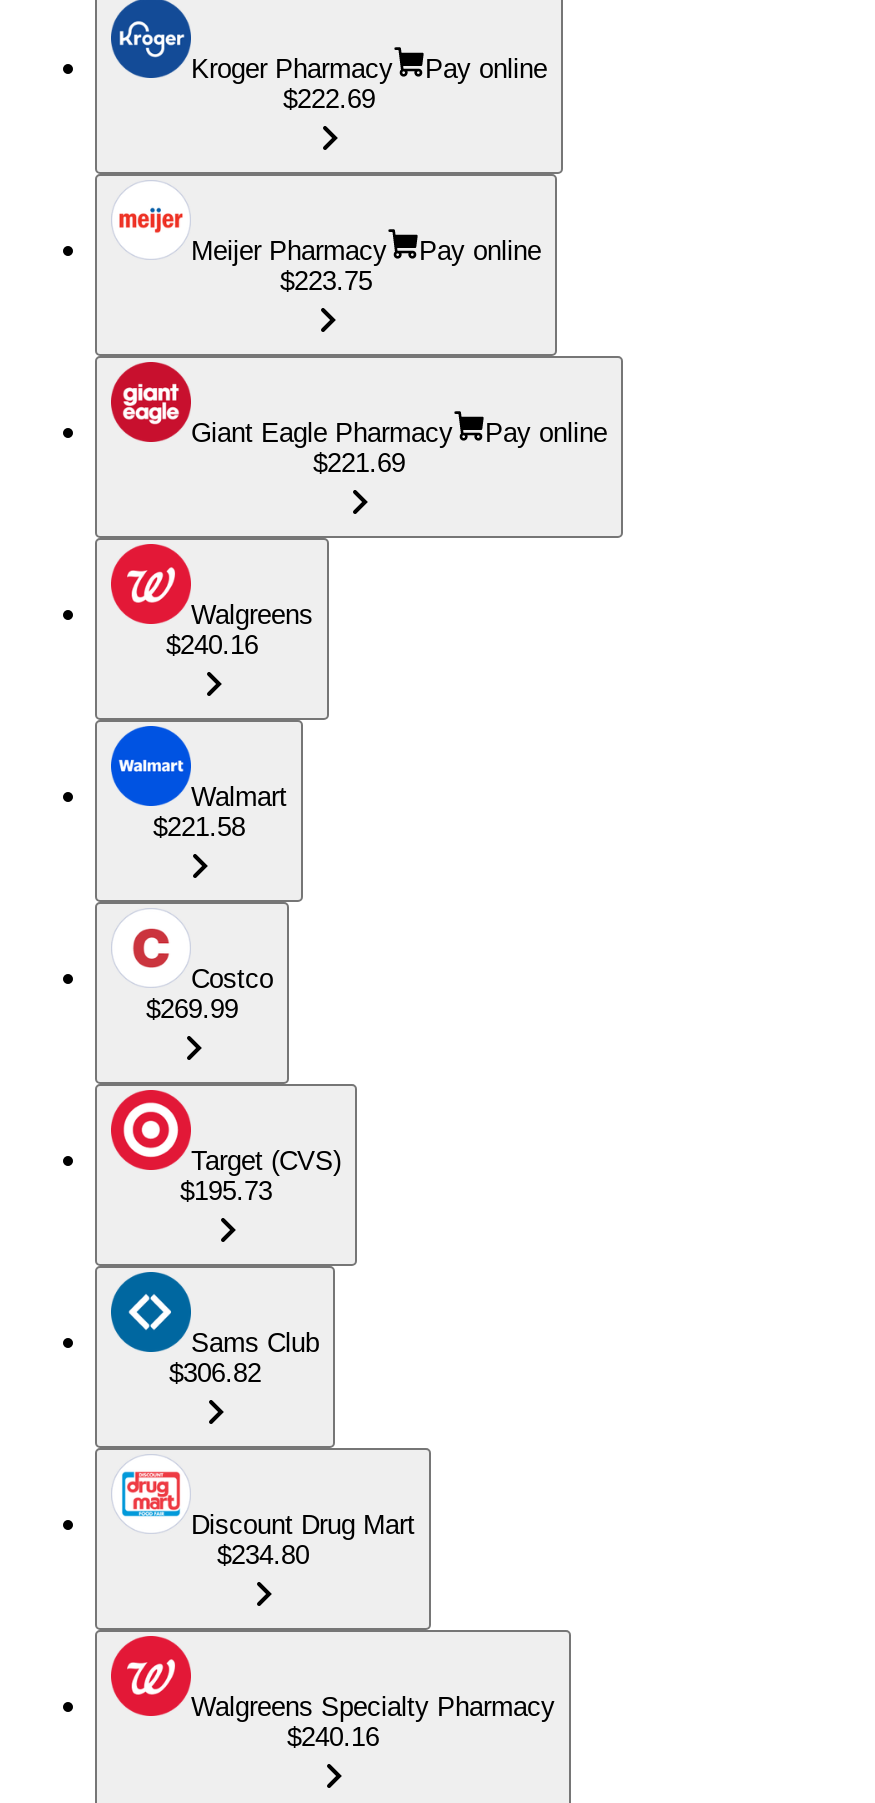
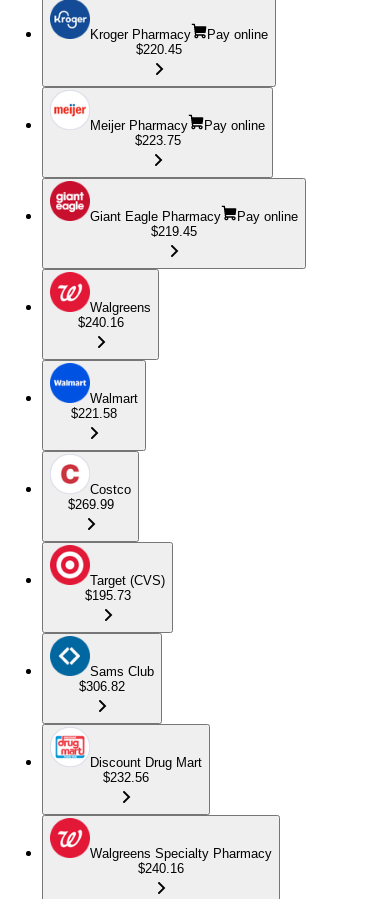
[283,84,375,114] $222.69 -> [136,42,182,57] $220.45
[313,448,405,478] $221.69 -> [151,224,197,239] $219.45
[217,1540,309,1570] $234.80 -> [103,770,149,785] $232.56

